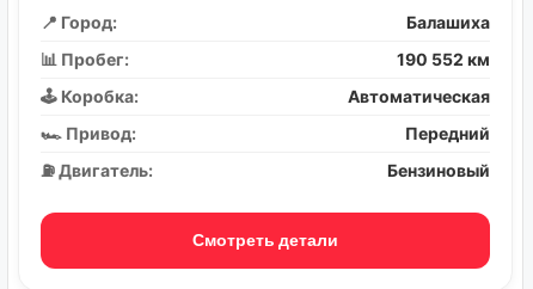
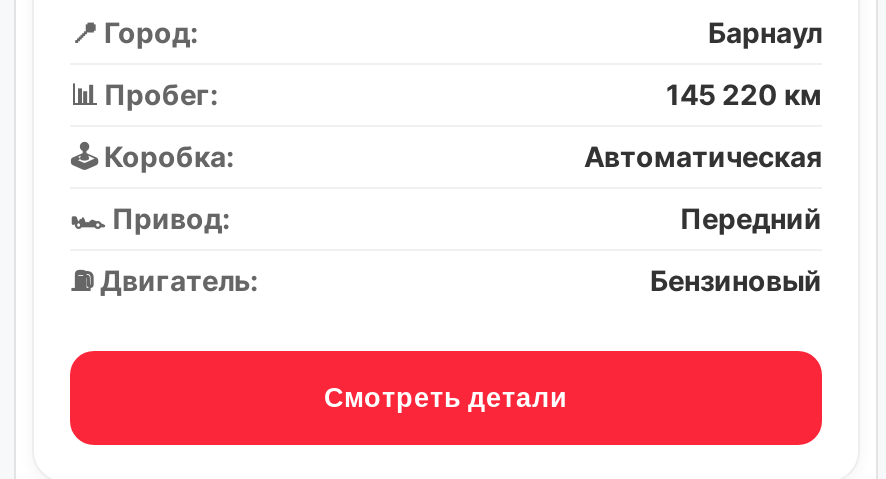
[406,12,490,33] Балашиха -> [708,16,822,50] Барнаул
[397,49,490,70] 190 552 км -> [666,78,822,112] 145 220 км

